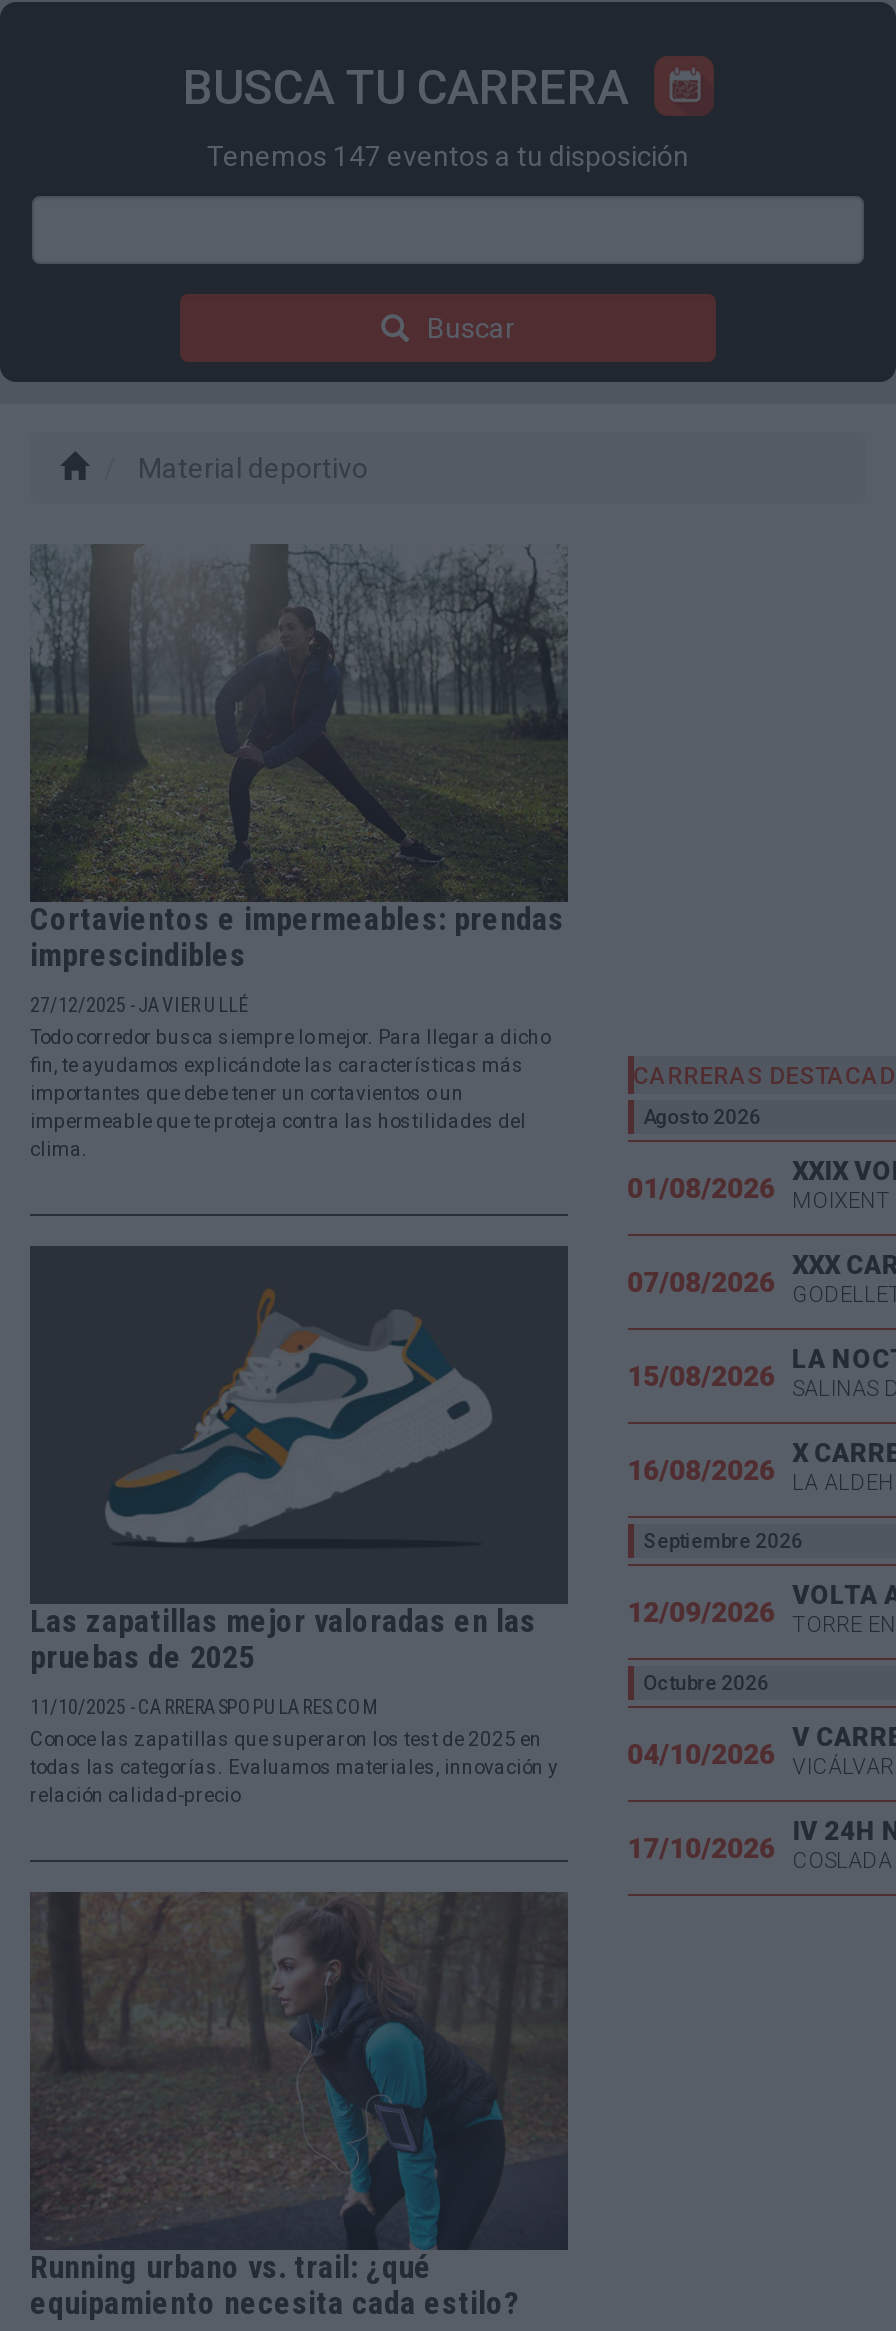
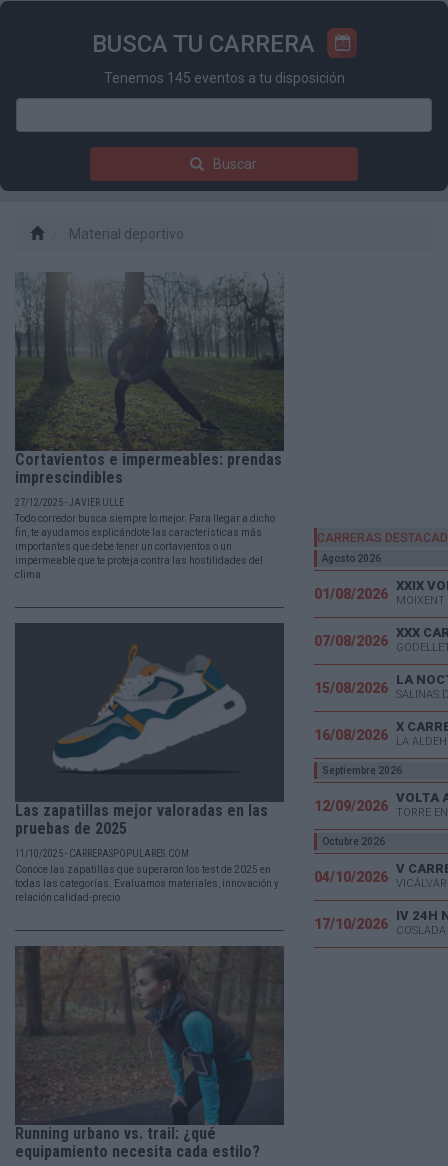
[207,140,689,172] Tenemos 147 eventos a tu disposición -> [103,70,344,86] Tenemos 145 eventos a tu disposición

